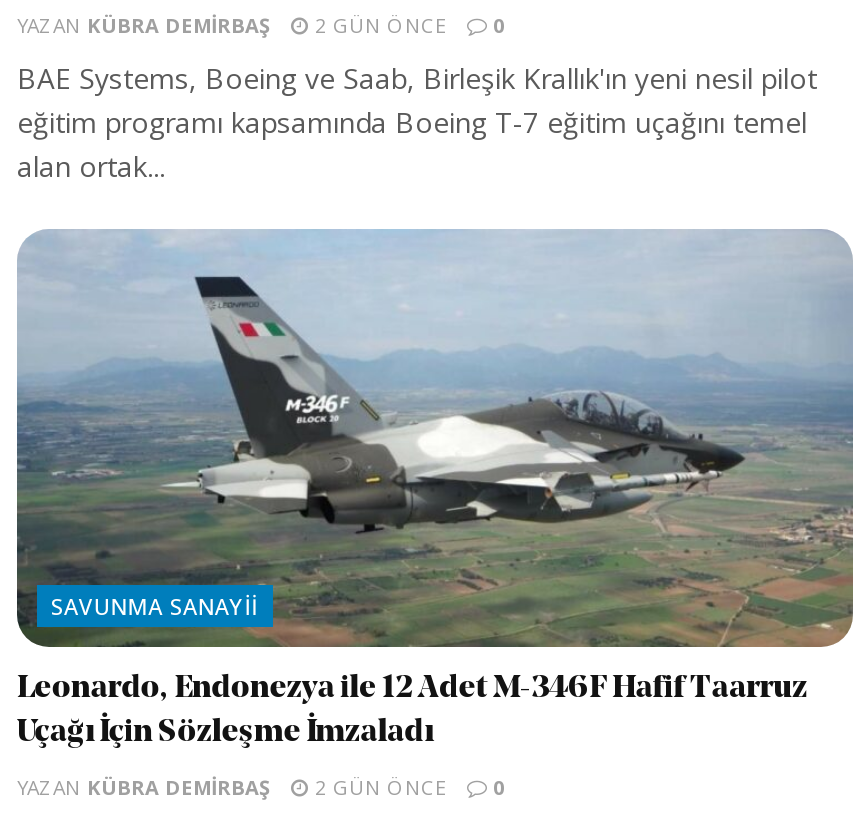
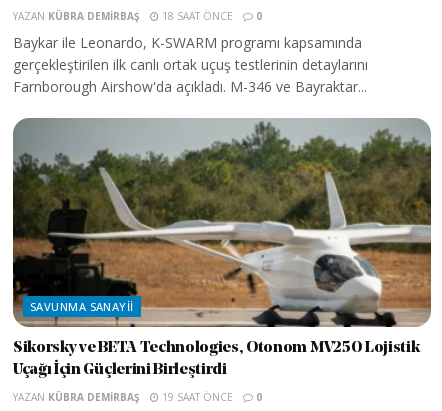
[17,11,505,39] YAZAN KÜBRA DEMIRBAŞ 2 GÜN ÖNCE 0 -> [13,9,262,23] YAZAN KÜBRA DEMIRBAŞ 18 SAAT ÖNCE 0
[17,59,817,185] BAE Systems, Boeing ve Saab, Birleşik Krallık'ın yeni nesil pilot | eğitim programı kapsamında Boeing T-7 eğitim uçağını temel | alan ortak... -> [13,33,368,96] Baykar ile Leonardo, K-SWARM programı kapsamında | gerçekleştirilen ilk canlı ortak uçuş testlerinin detaylarını | Farnborough Airshow'da açıkladı. M-346 ve Bayraktar...
[15,229,855,749] [image] | Leonardo, Endonezya ile 12 Adet M-346F Hafif Taarruz | Uçağı İçin Sözleşme İmzaladı -> [12,118,432,378] [image] | Sikorsky ve BETA Technologies, Otonom MV250 Lojistik | Uçağı İçin Güçlerini Birleştirdi
[17,773,505,801] YAZAN KÜBRA DEMIRBAŞ 2 GÜN ÖNCE 0 -> [13,390,262,404] YAZAN KÜBRA DEMIRBAŞ 19 SAAT ÖNCE 0

